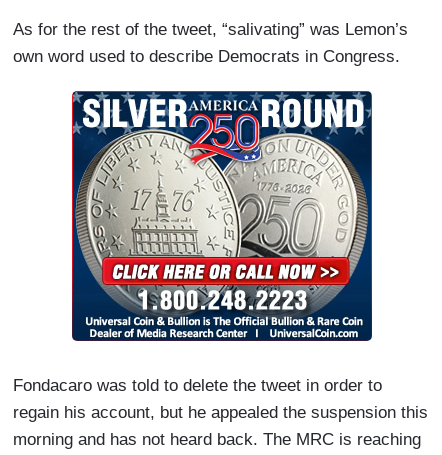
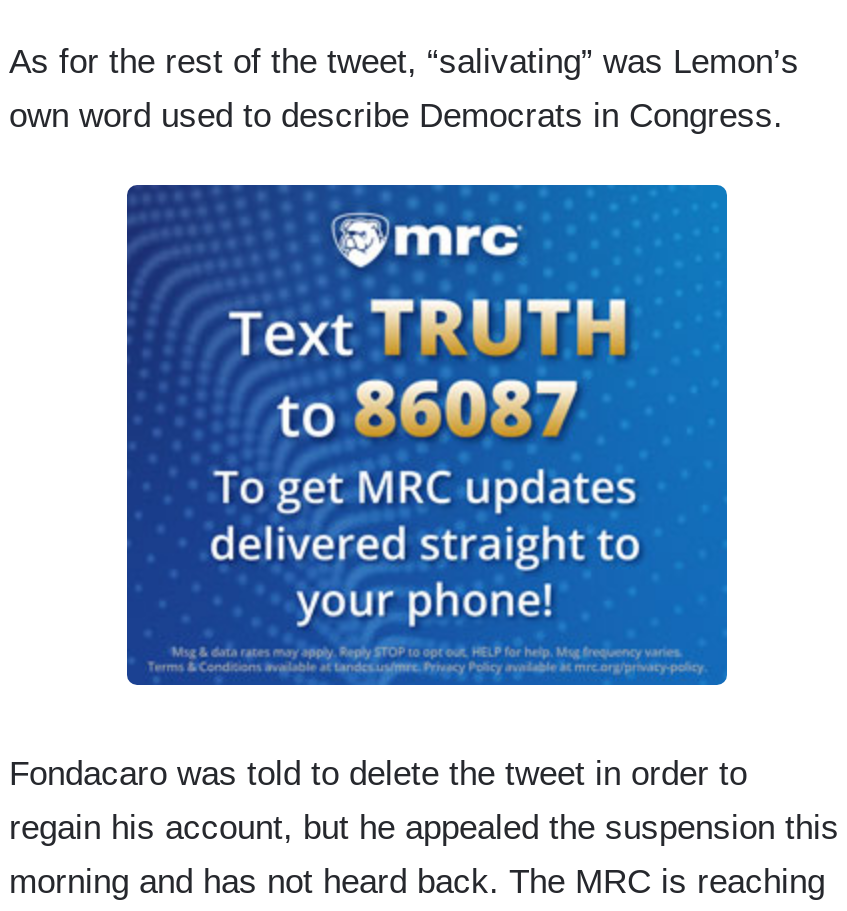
[71,90,373,342] [image] -> [125,183,729,687] [image]

